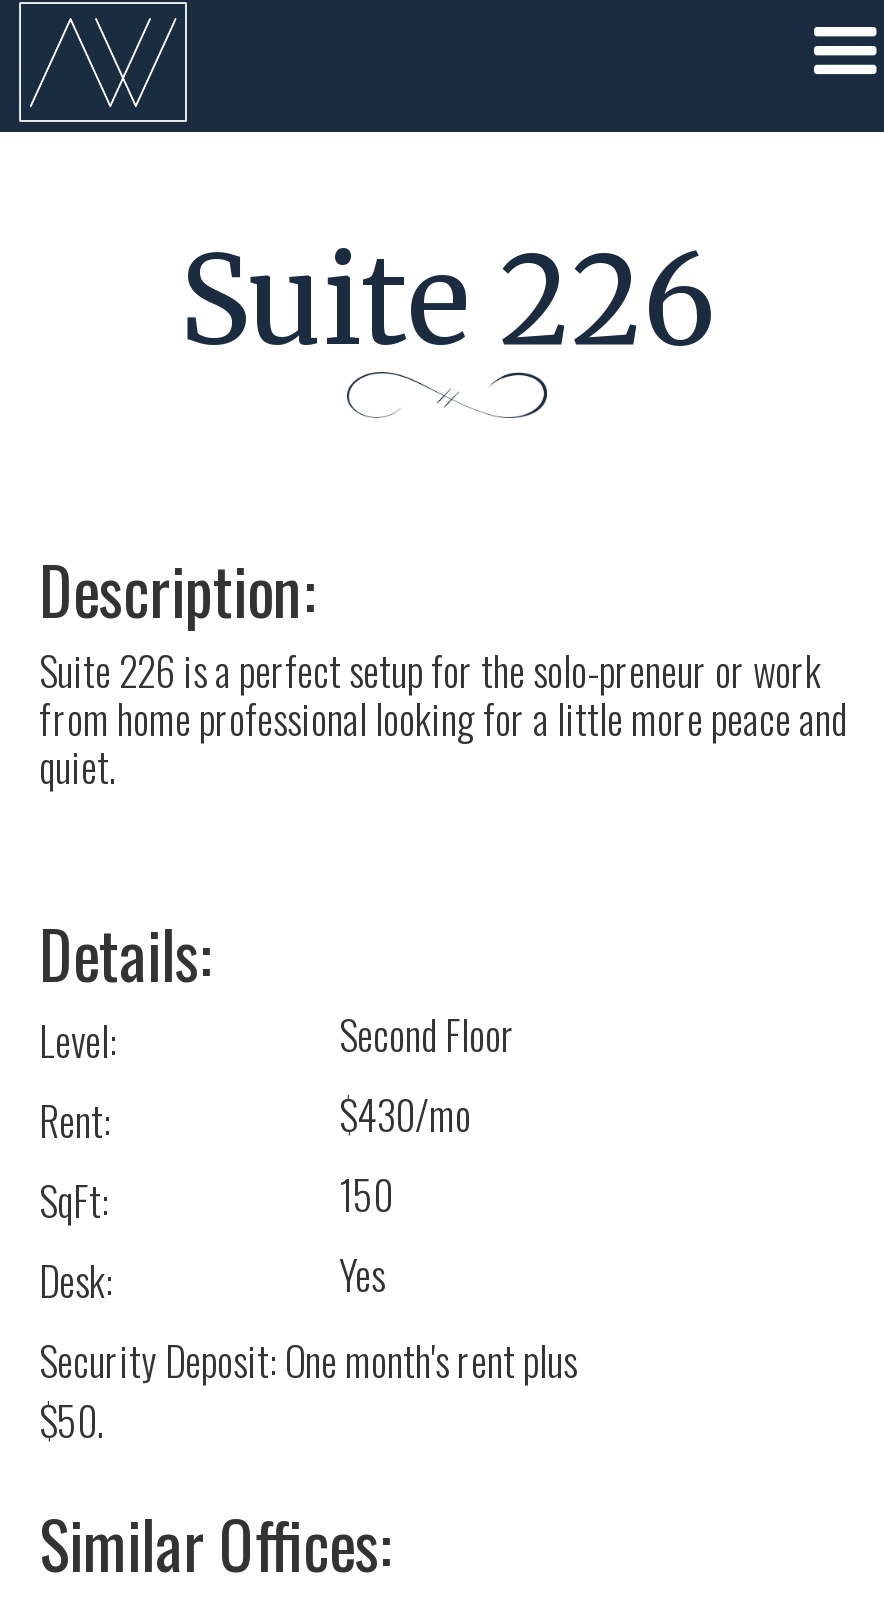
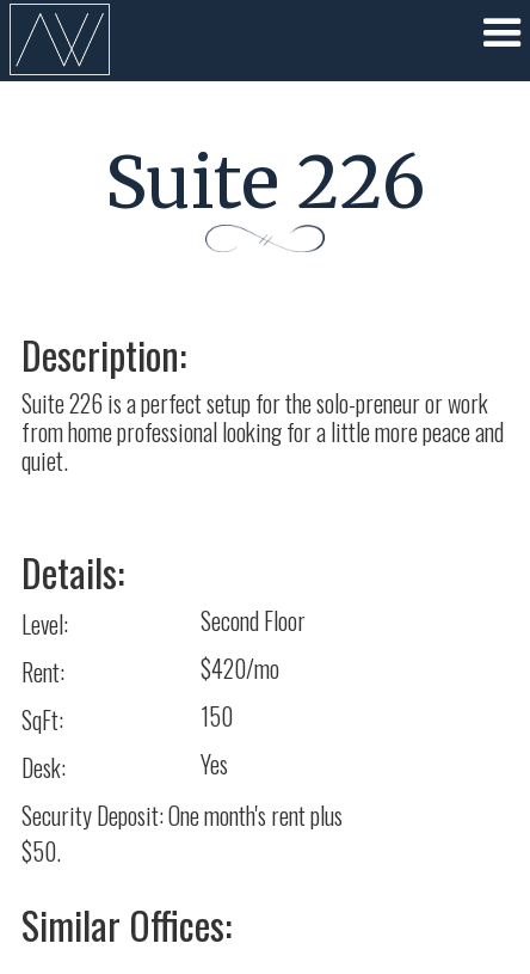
[339,1084,471,1144] $430/mo -> [201,650,279,686] $420/mo

